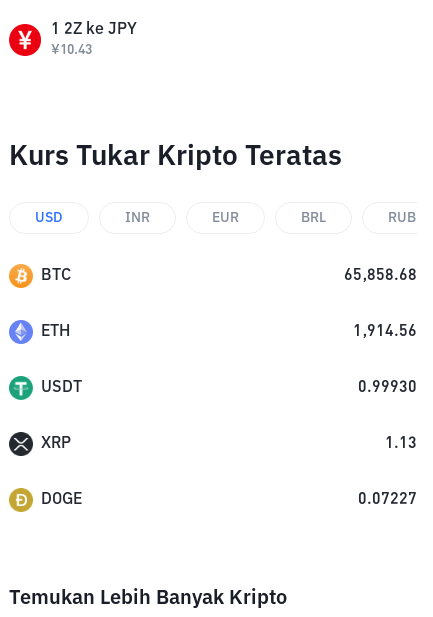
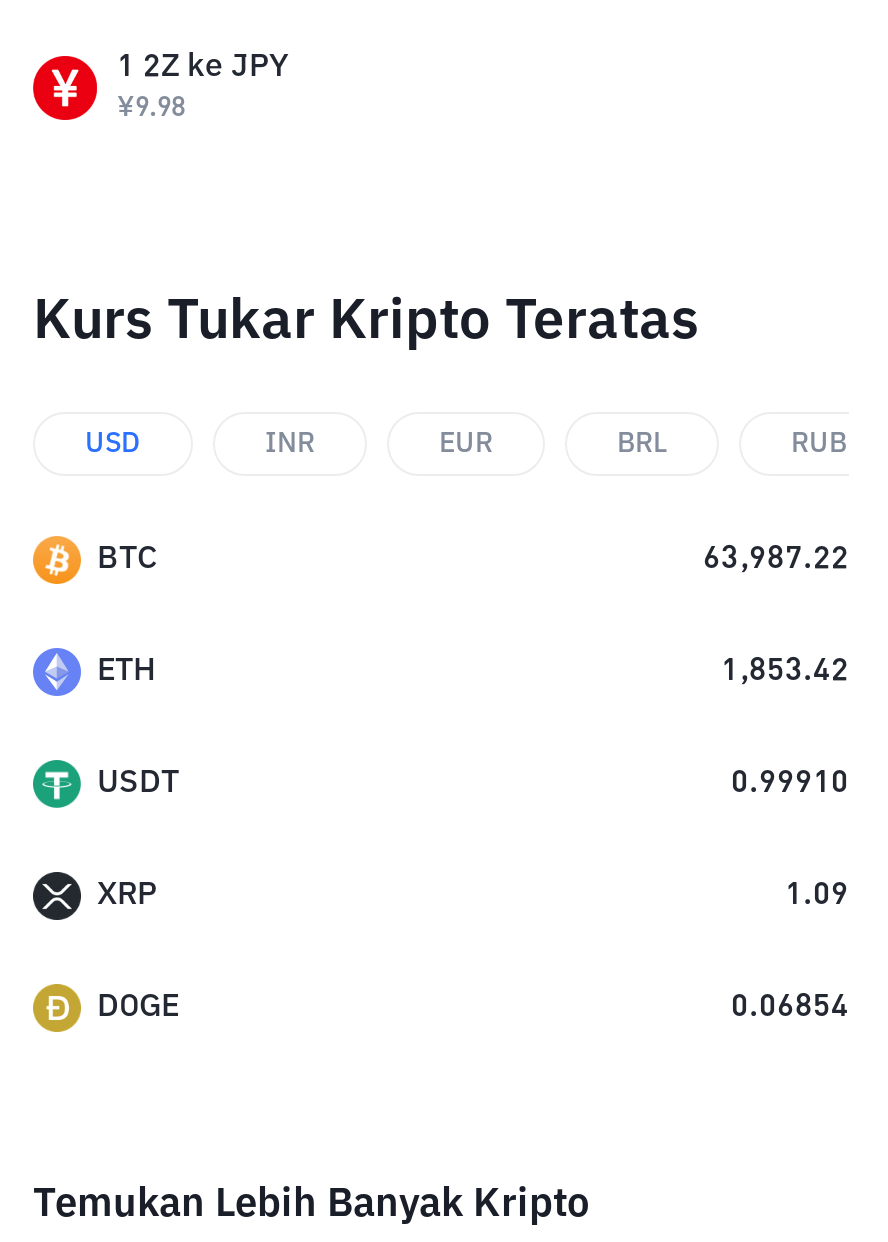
[51,43,92,57] ¥10.43 -> [117,94,185,122] ¥9.98
[344,268,417,284] 65,858.68 -> [703,544,849,576] 63,987.22
[353,324,417,340] 1,914.56 -> [721,656,849,688] 1,853.42
[358,380,417,396] 0.99930 -> [731,768,849,800] 0.99910
[385,436,417,452] 1.13 -> [785,880,849,912] 1.09
[358,492,417,508] 0.07227 -> [731,992,849,1024] 0.06854

